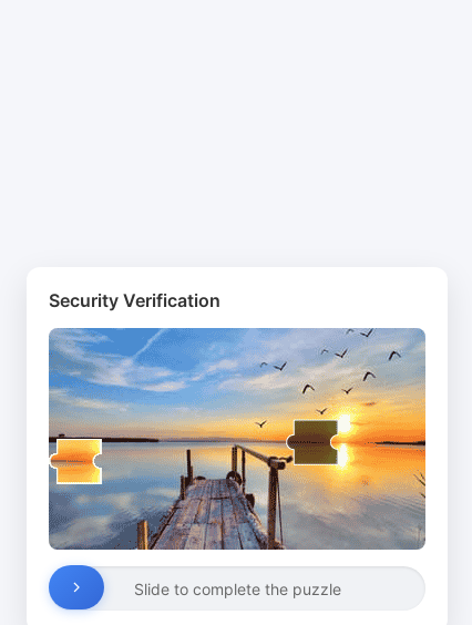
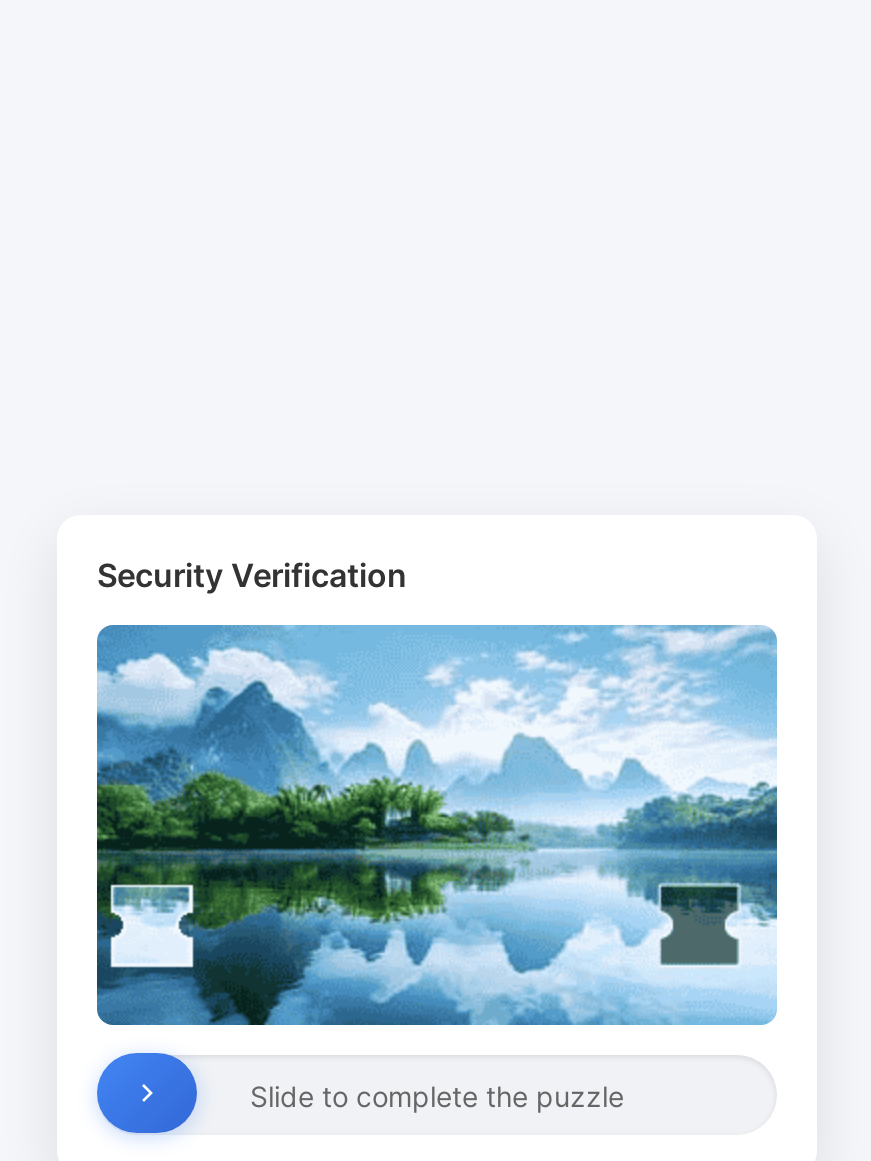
[48,328,427,551] [image] -> [95,625,779,1027] [image]

